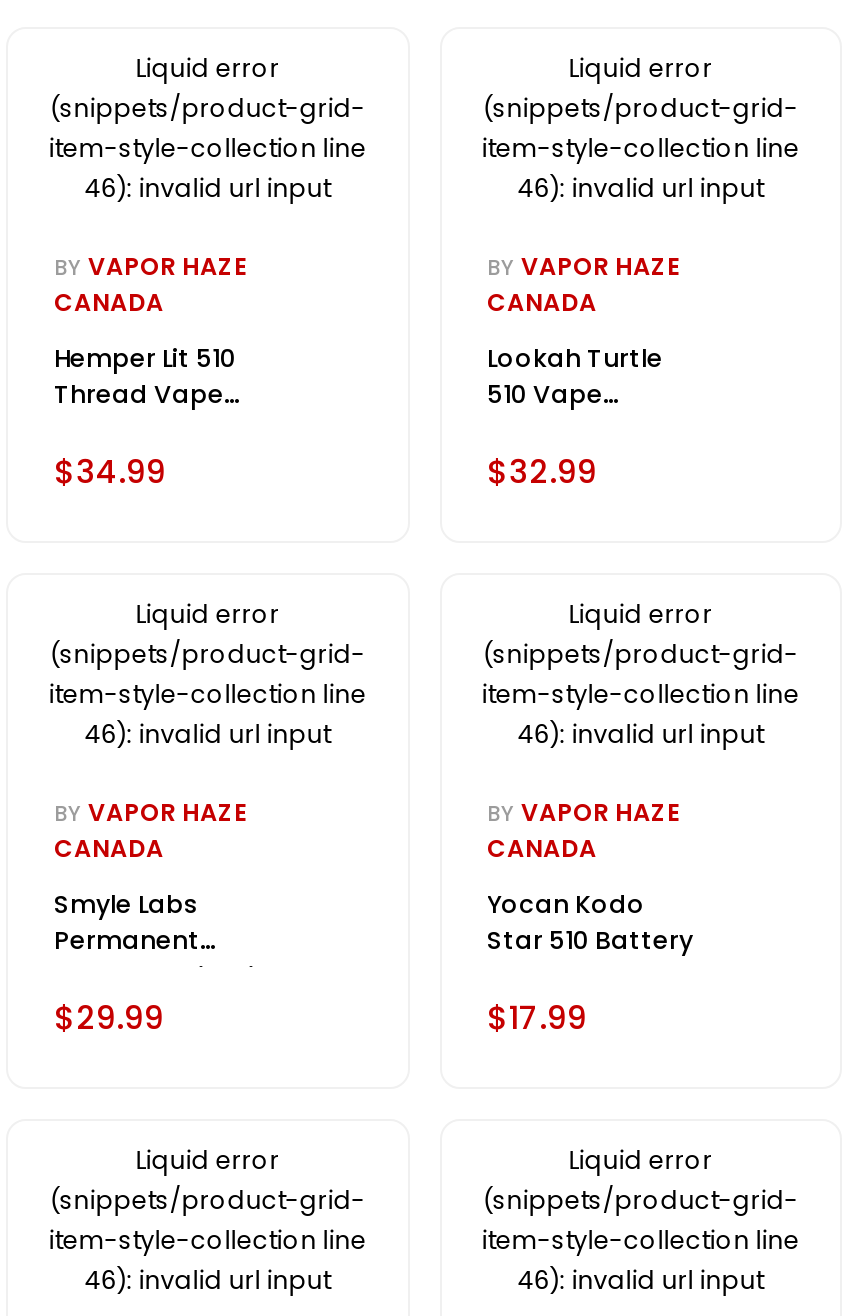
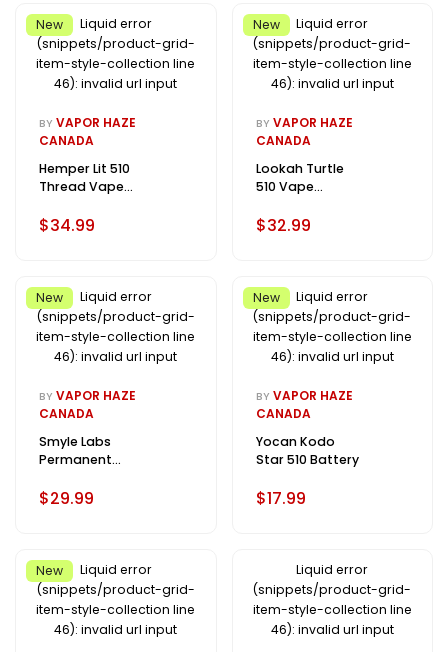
none -> [36,16,63,33] New
none -> [252,16,279,33] New
none -> [36,289,63,306] New
none -> [252,289,279,306] New
none -> [36,562,63,579] New

